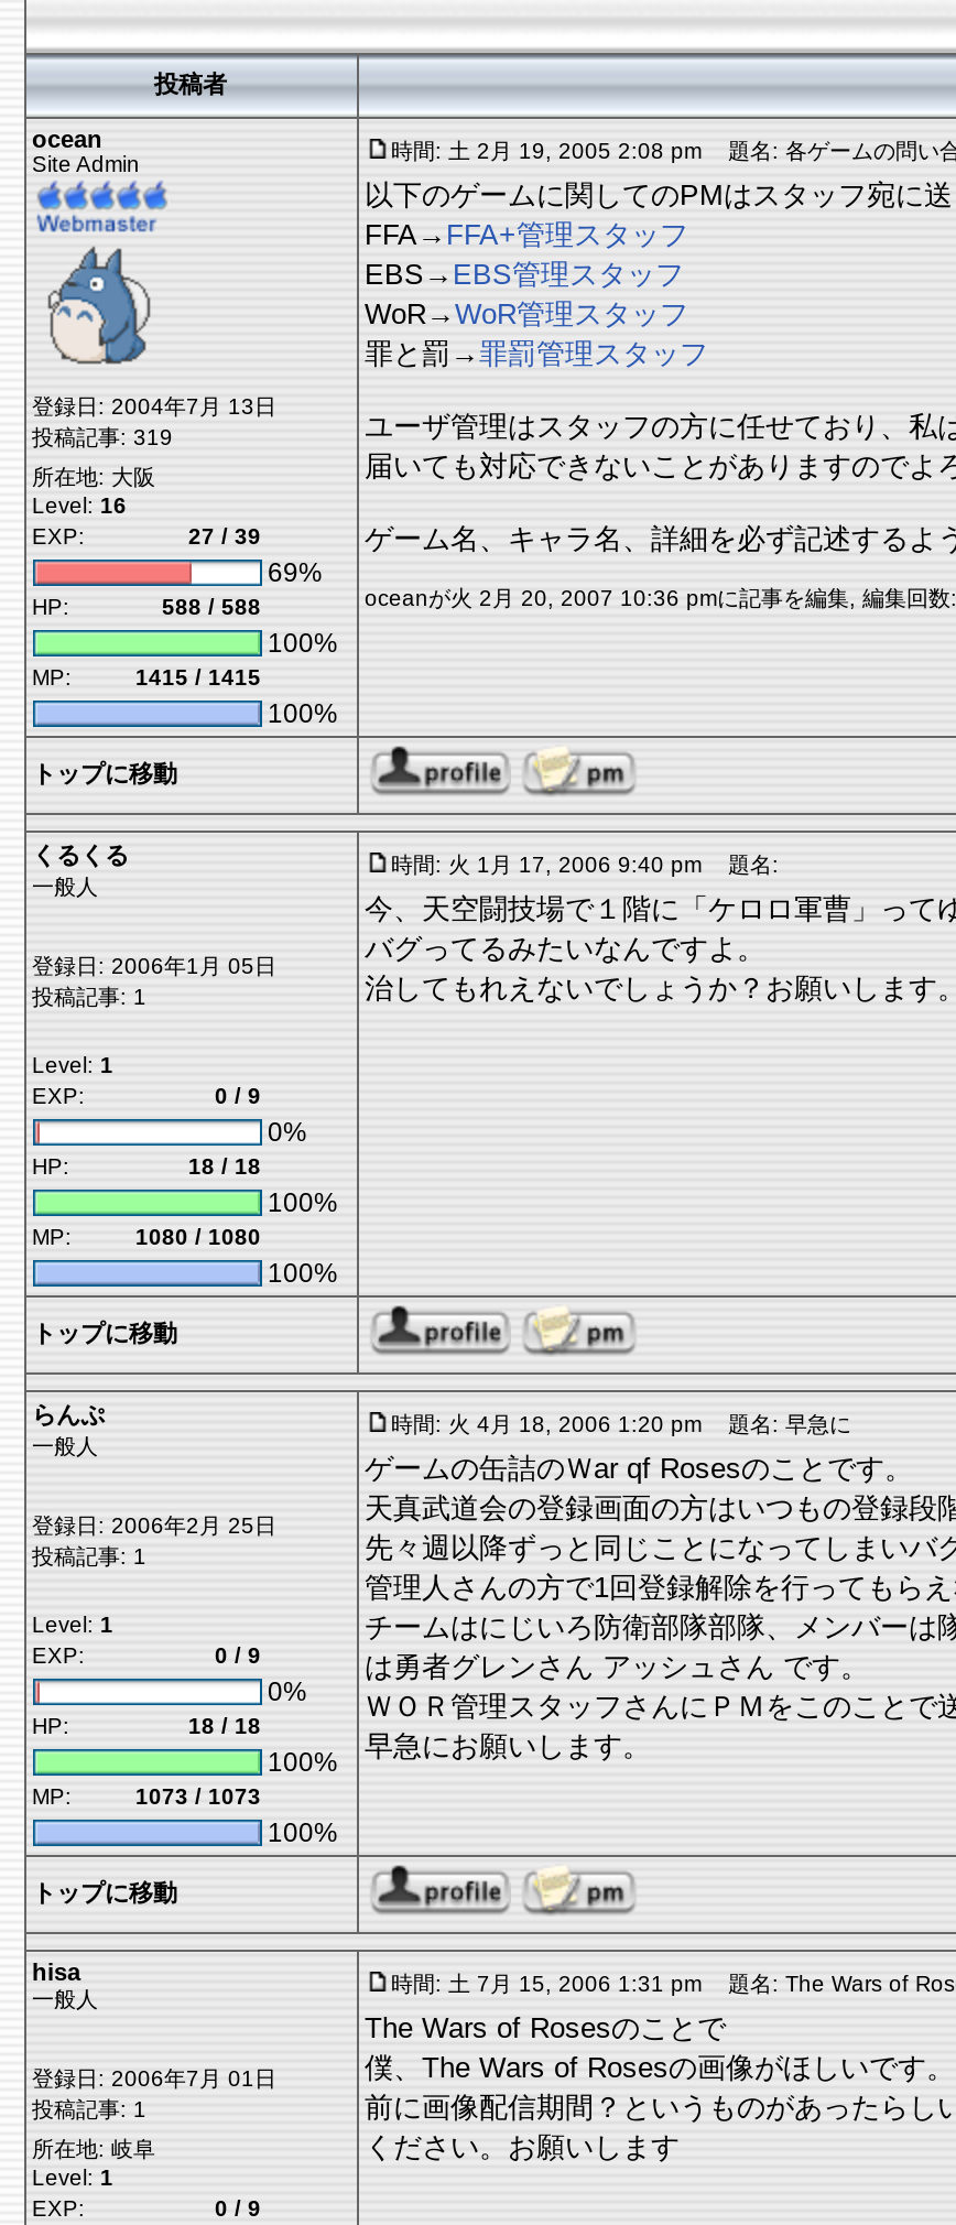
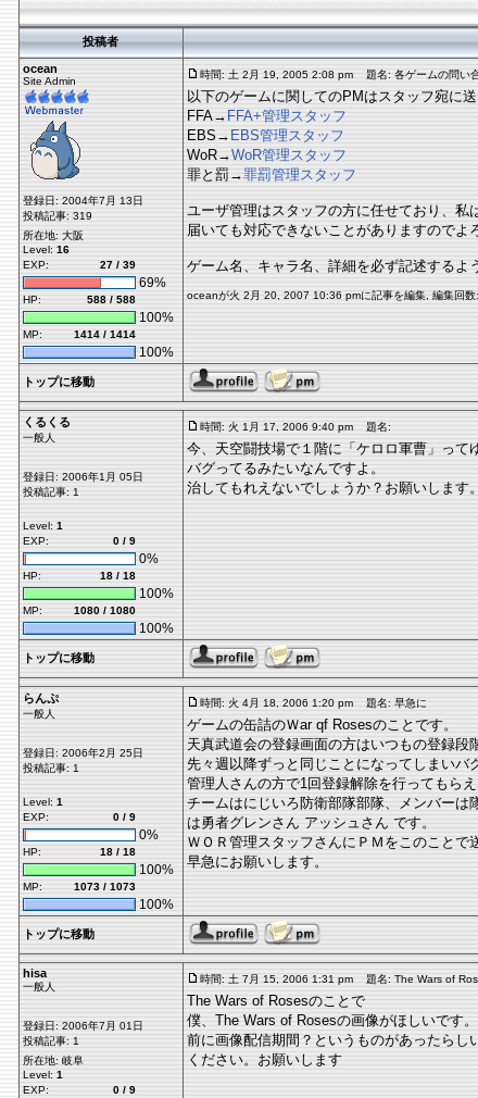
[135,665,261,690] 1415 / 1415 -> [73,328,135,340] 1414 / 1414

